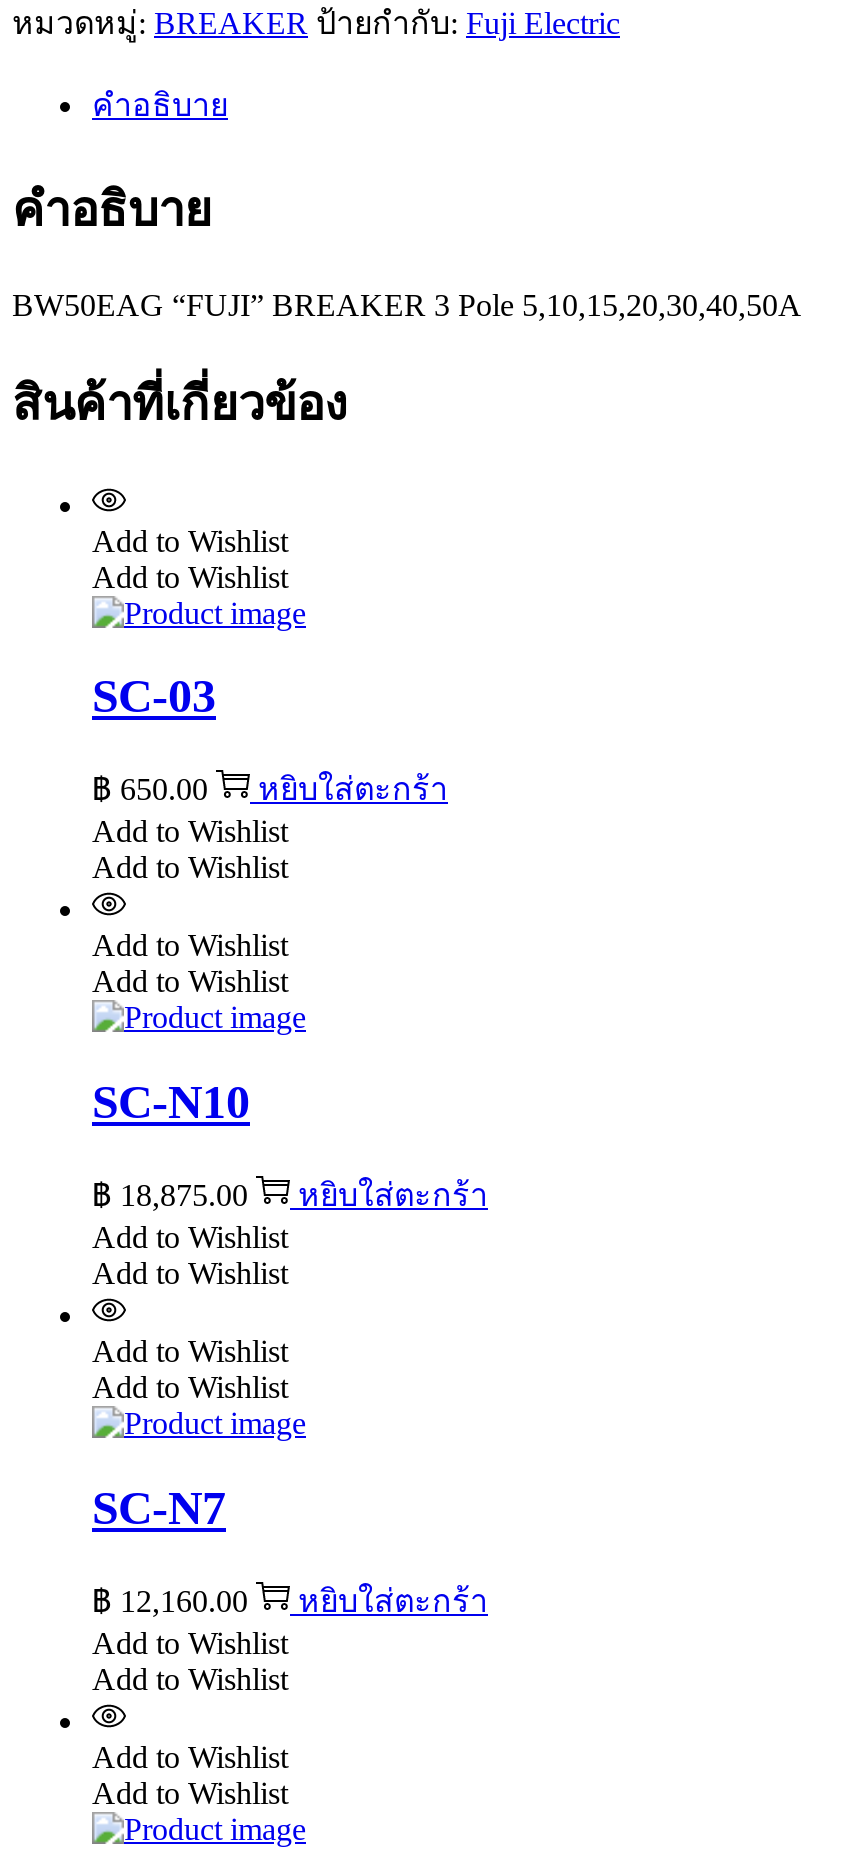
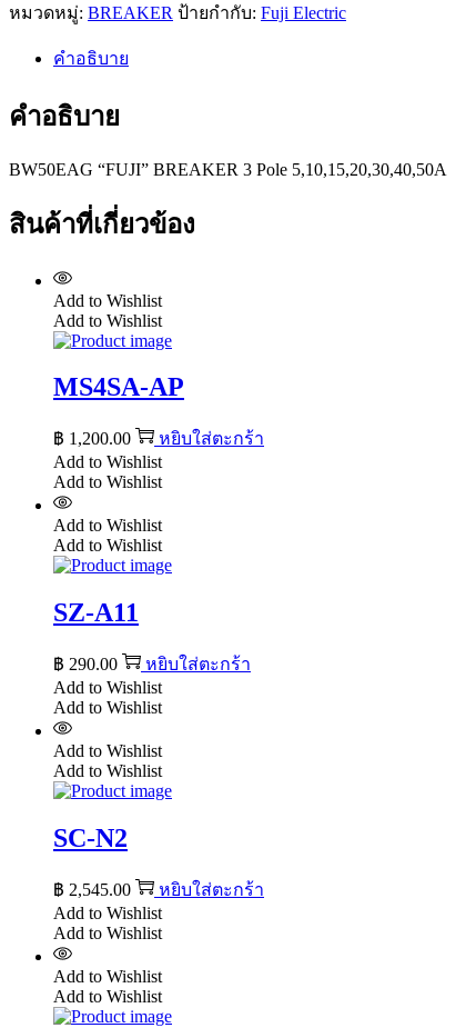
[92,671,216,723] SC-03 -> [53,373,184,402] MS4SA-AP
[92,773,448,807] ฿650.00 หยิบใส่ตะกร้า -> [53,429,264,448] ฿1,200.00 หยิบใส่ตะกร้า
[92,1077,250,1129] SC-N10 -> [53,598,139,627] SZ-A11
[92,1178,488,1212] ฿18,875.00 หยิบใส่ตะกร้า -> [53,655,251,674] ฿290.00 หยิบใส่ตะกร้า
[92,1482,226,1534] SC-N7 -> [53,824,128,853] SC-N2
[92,1584,488,1618] ฿12,160.00 หยิบใส่ตะกร้า -> [53,880,264,899] ฿2,545.00 หยิบใส่ตะกร้า

